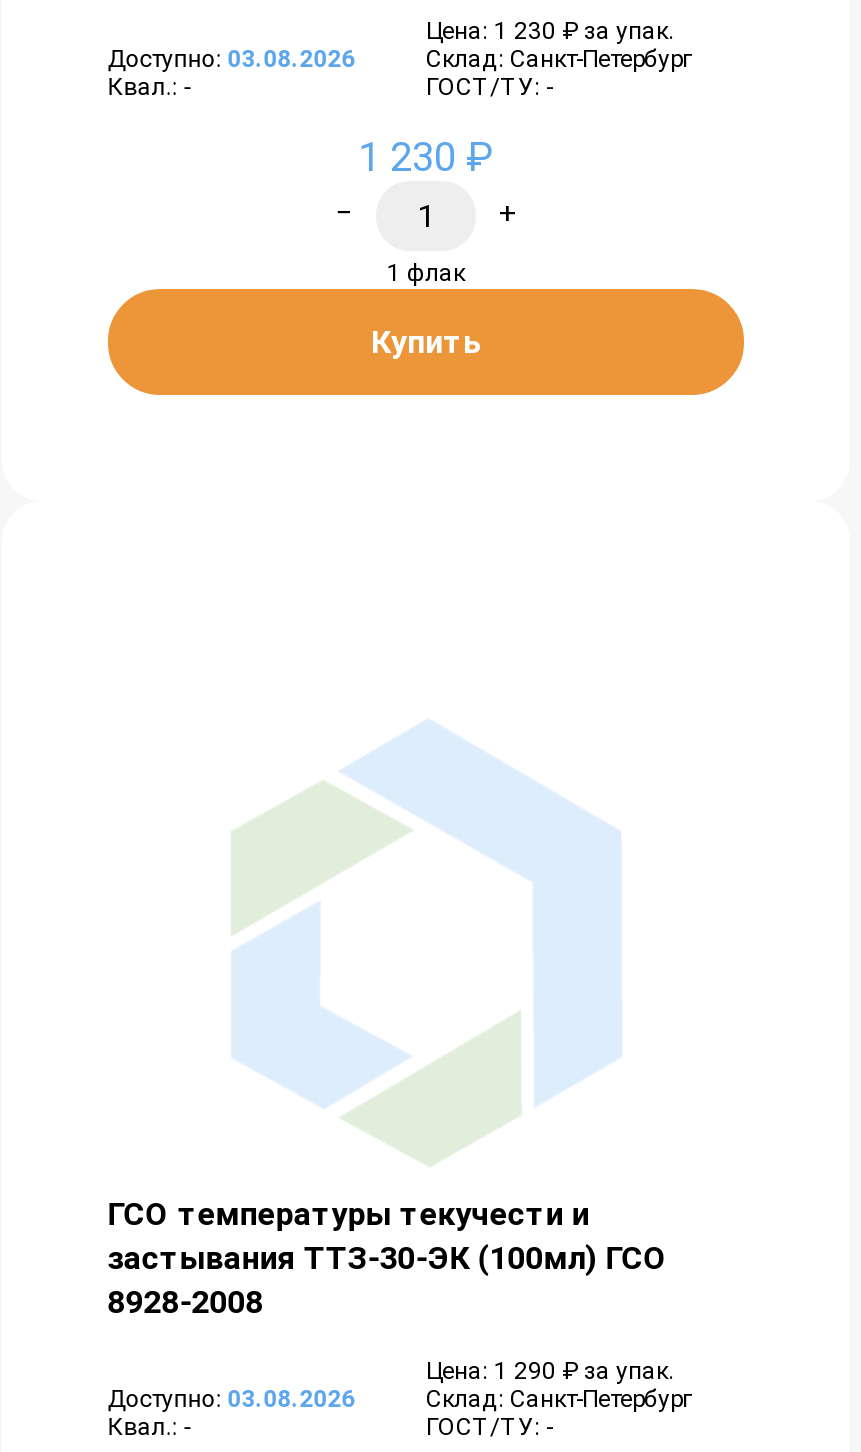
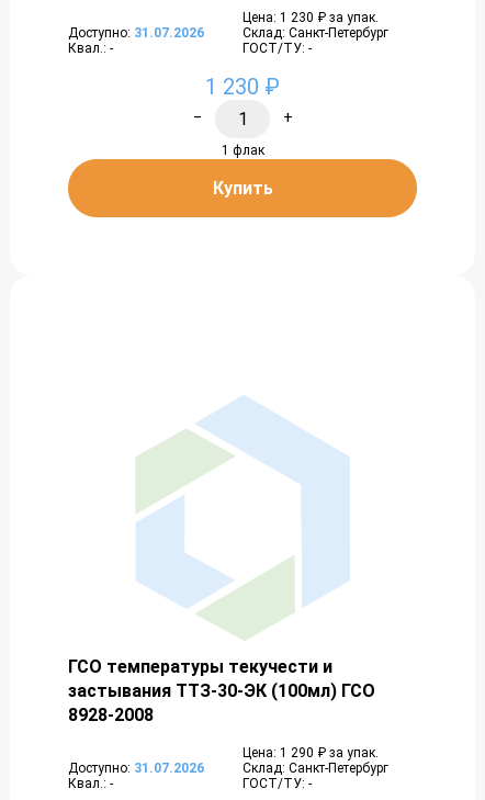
[108,46,356,74] Доступно: 03.08.2026 -> [68,26,204,41] Доступно: 31.07.2026
[108,1385,356,1413] Доступно: 03.08.2026 -> [68,761,204,776] Доступно: 31.07.2026

